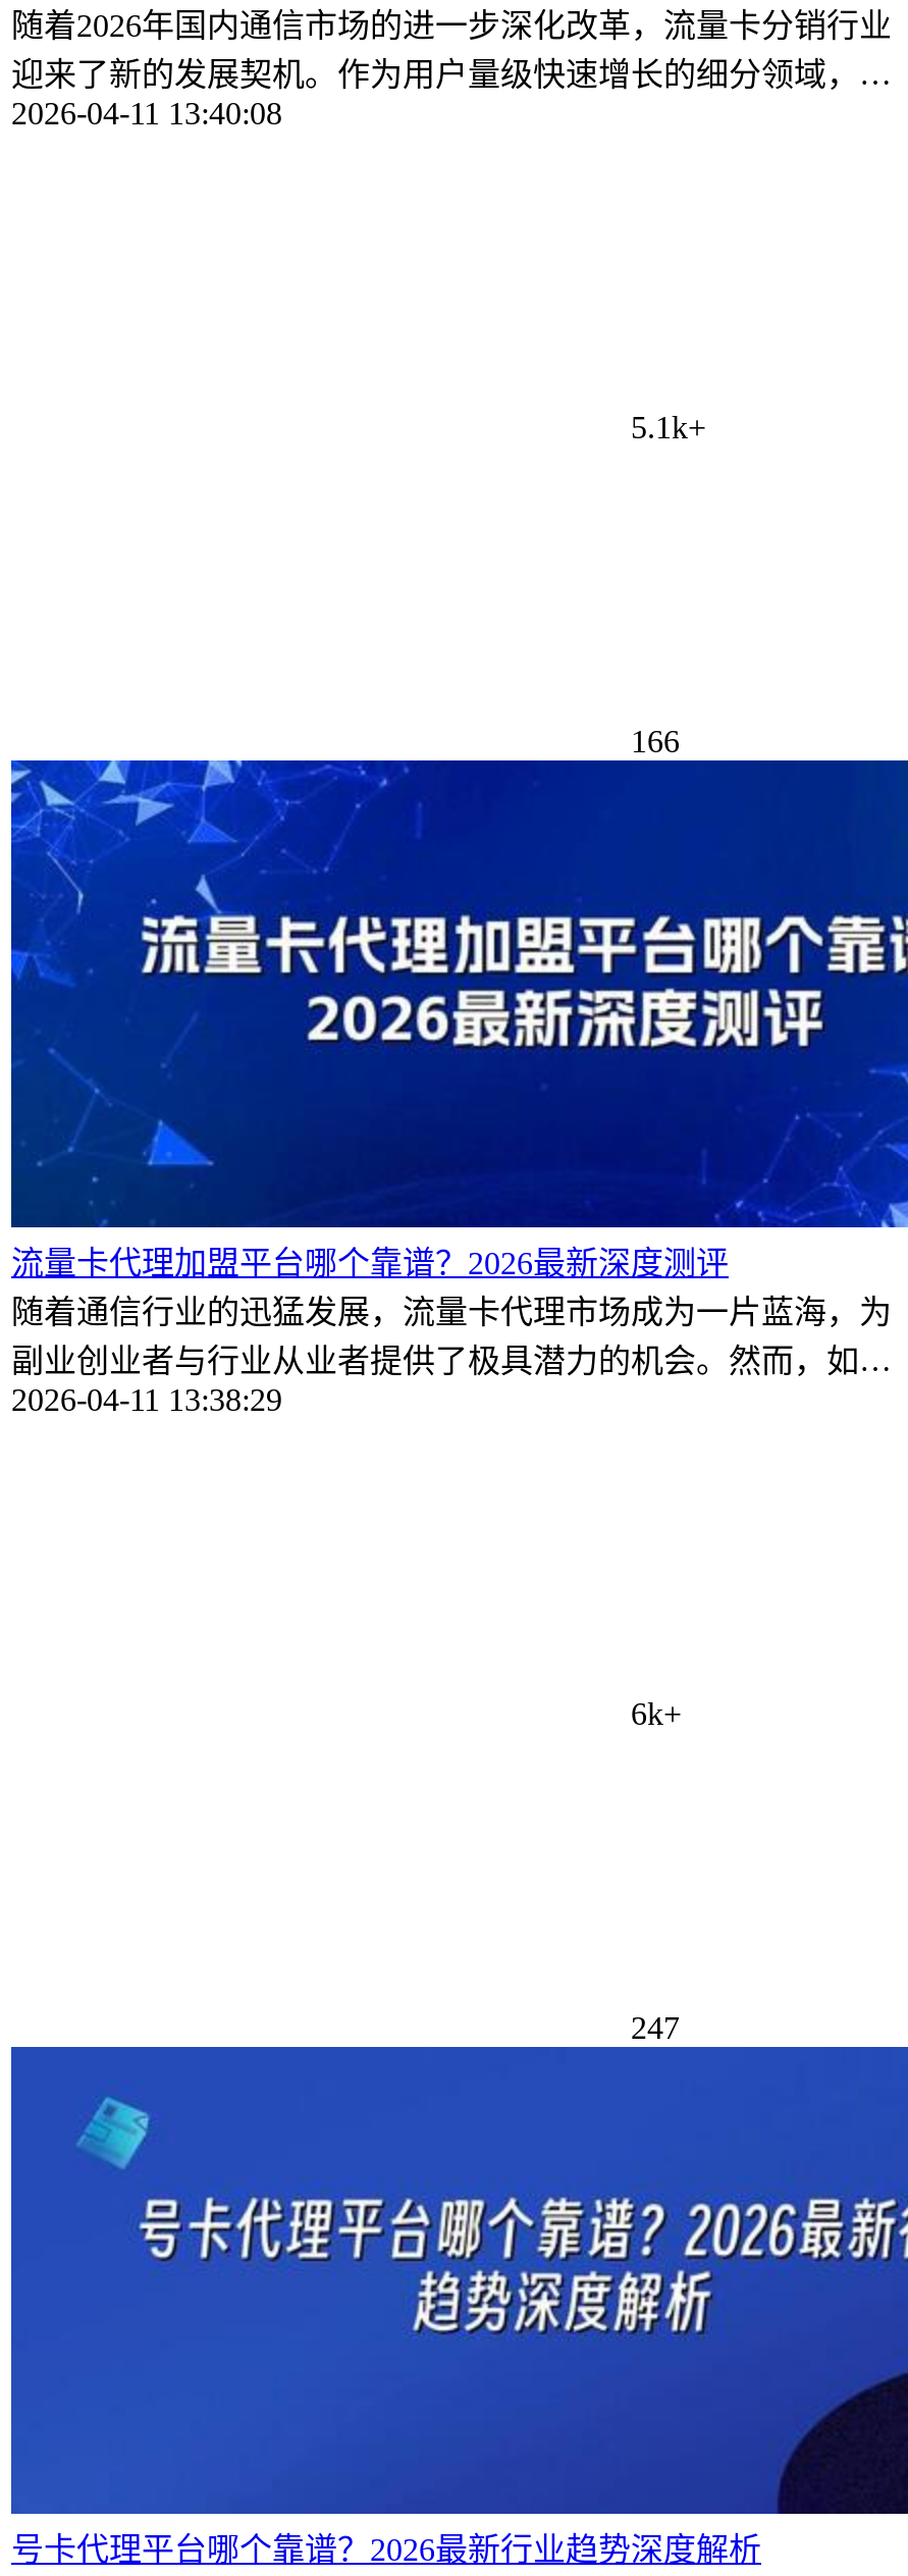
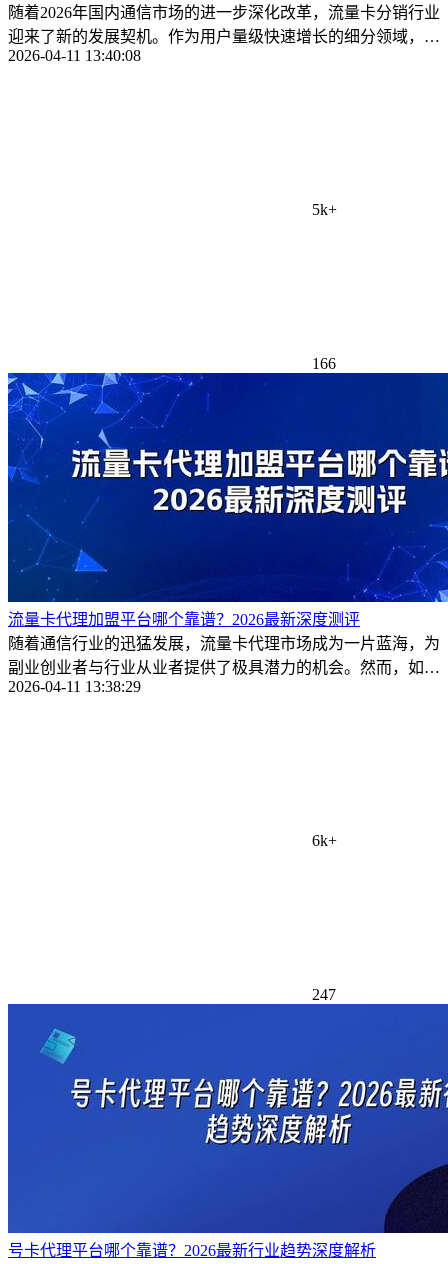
[623,409,706,444] 5.1k+ -> [308,201,337,218] 5k+

